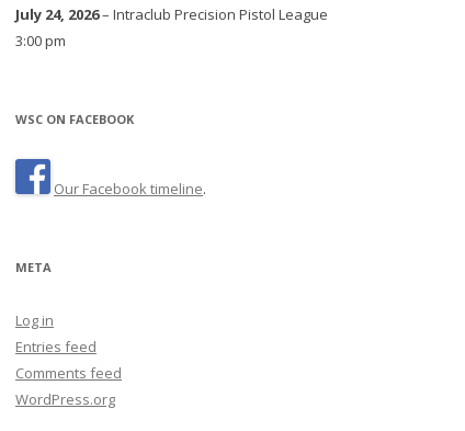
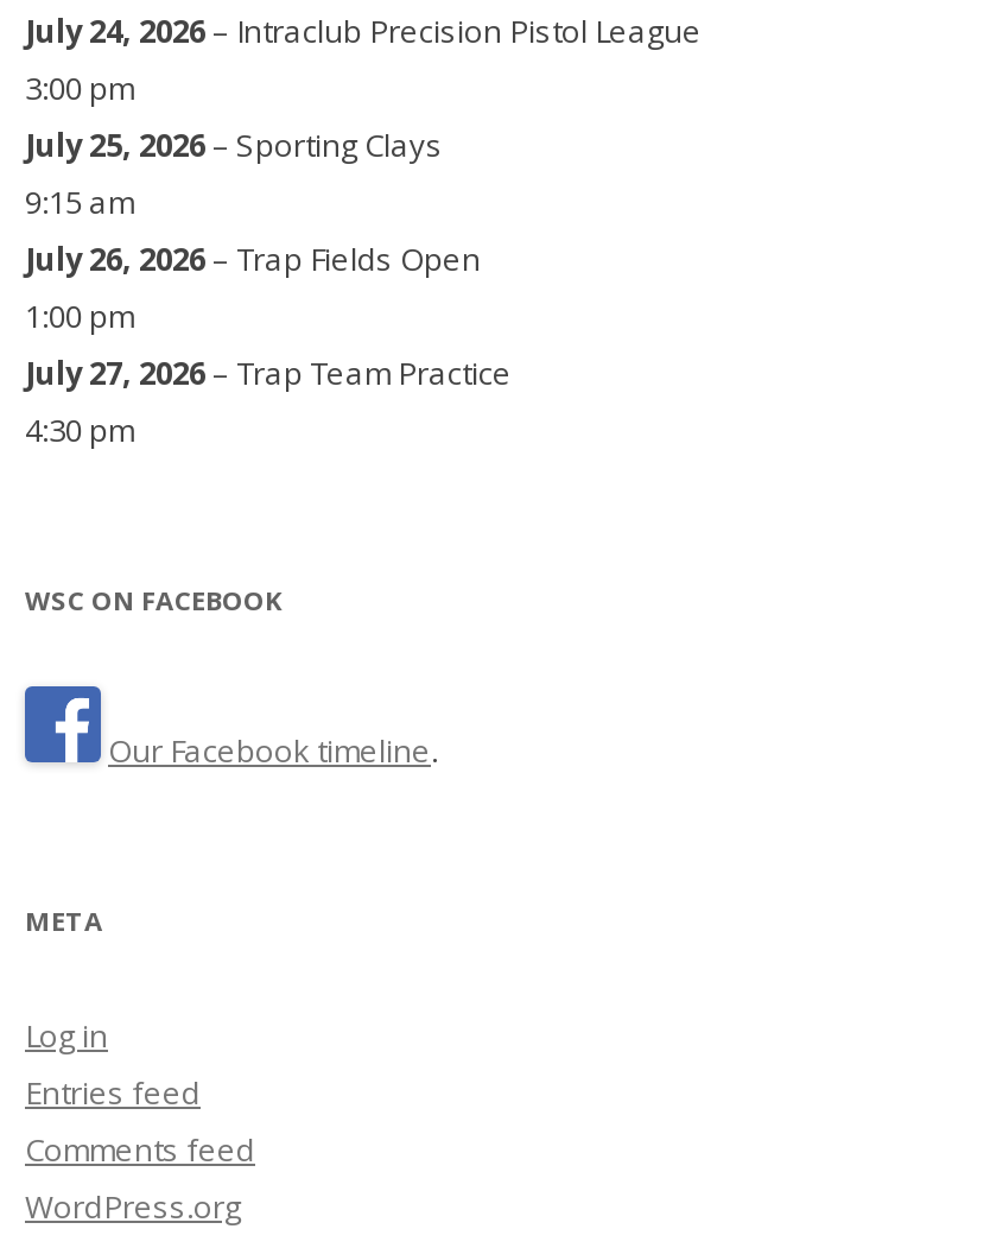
none -> [25,123,512,451] July 25, 2026 – Sporting Clays | 9:15 am | July 26, 2026 – Trap Fields Open | 1:00 pm | July 27, 2026 – Trap Team Practice | 4:30 pm

